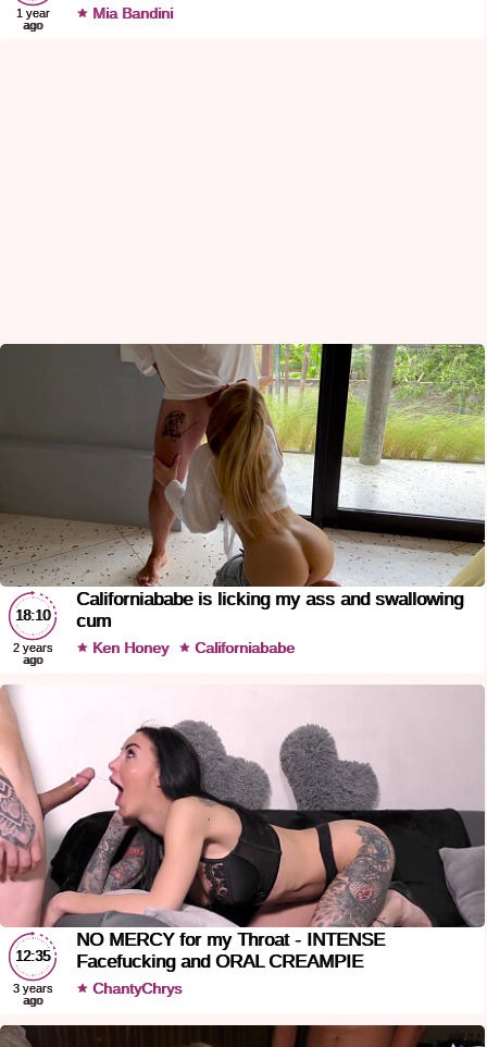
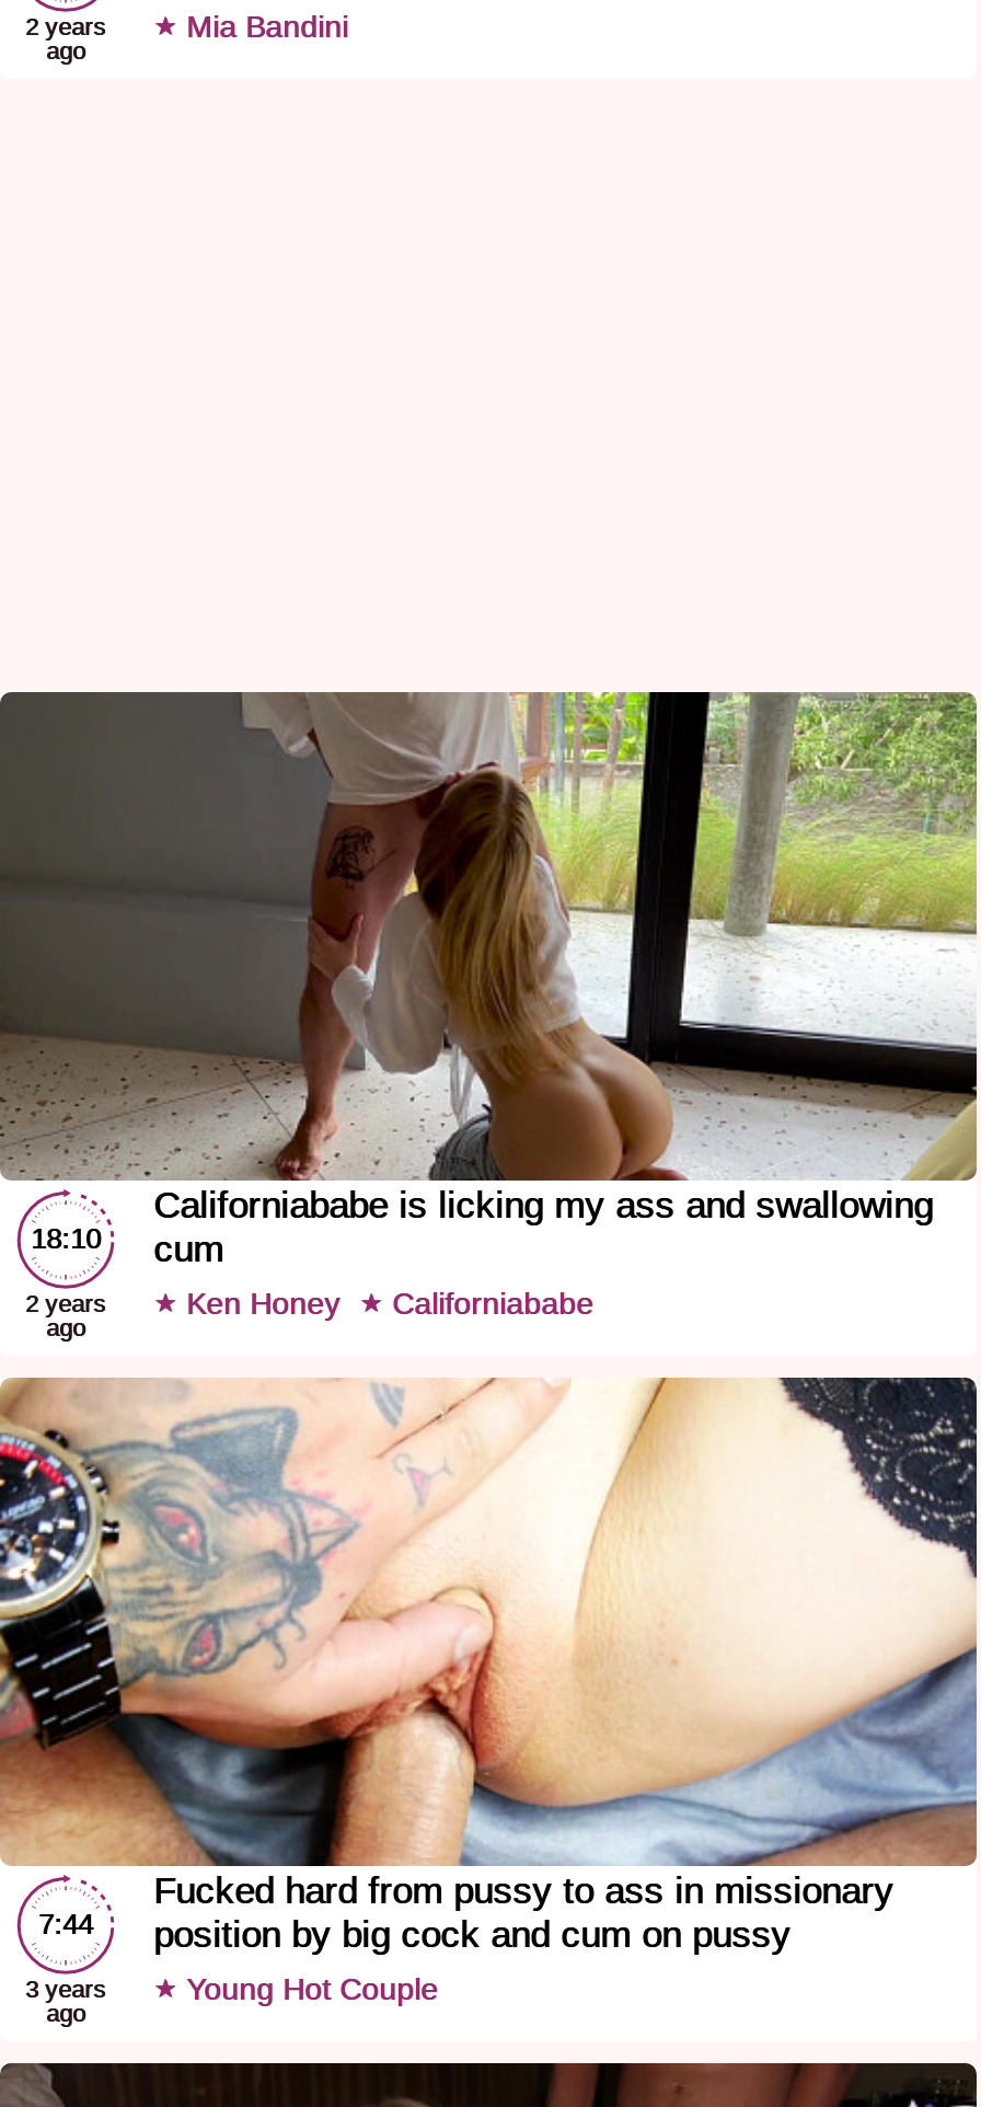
[16,7,49,20] 1 year -> [25,13,106,39] 2 years
[3,685,484,997] [image] | NO MERCY for my Throat - INTENSE | Facefucking and ORAL CREAMPIE | ChantyChrys -> [7,1375,974,2006] [image] | Fucked hard from pussy to ass in missionary | position by big cock and cum on pussy | Young Hot Couple
[15,948,50,964] 12:35 -> [38,1908,93,1941] 7:44

